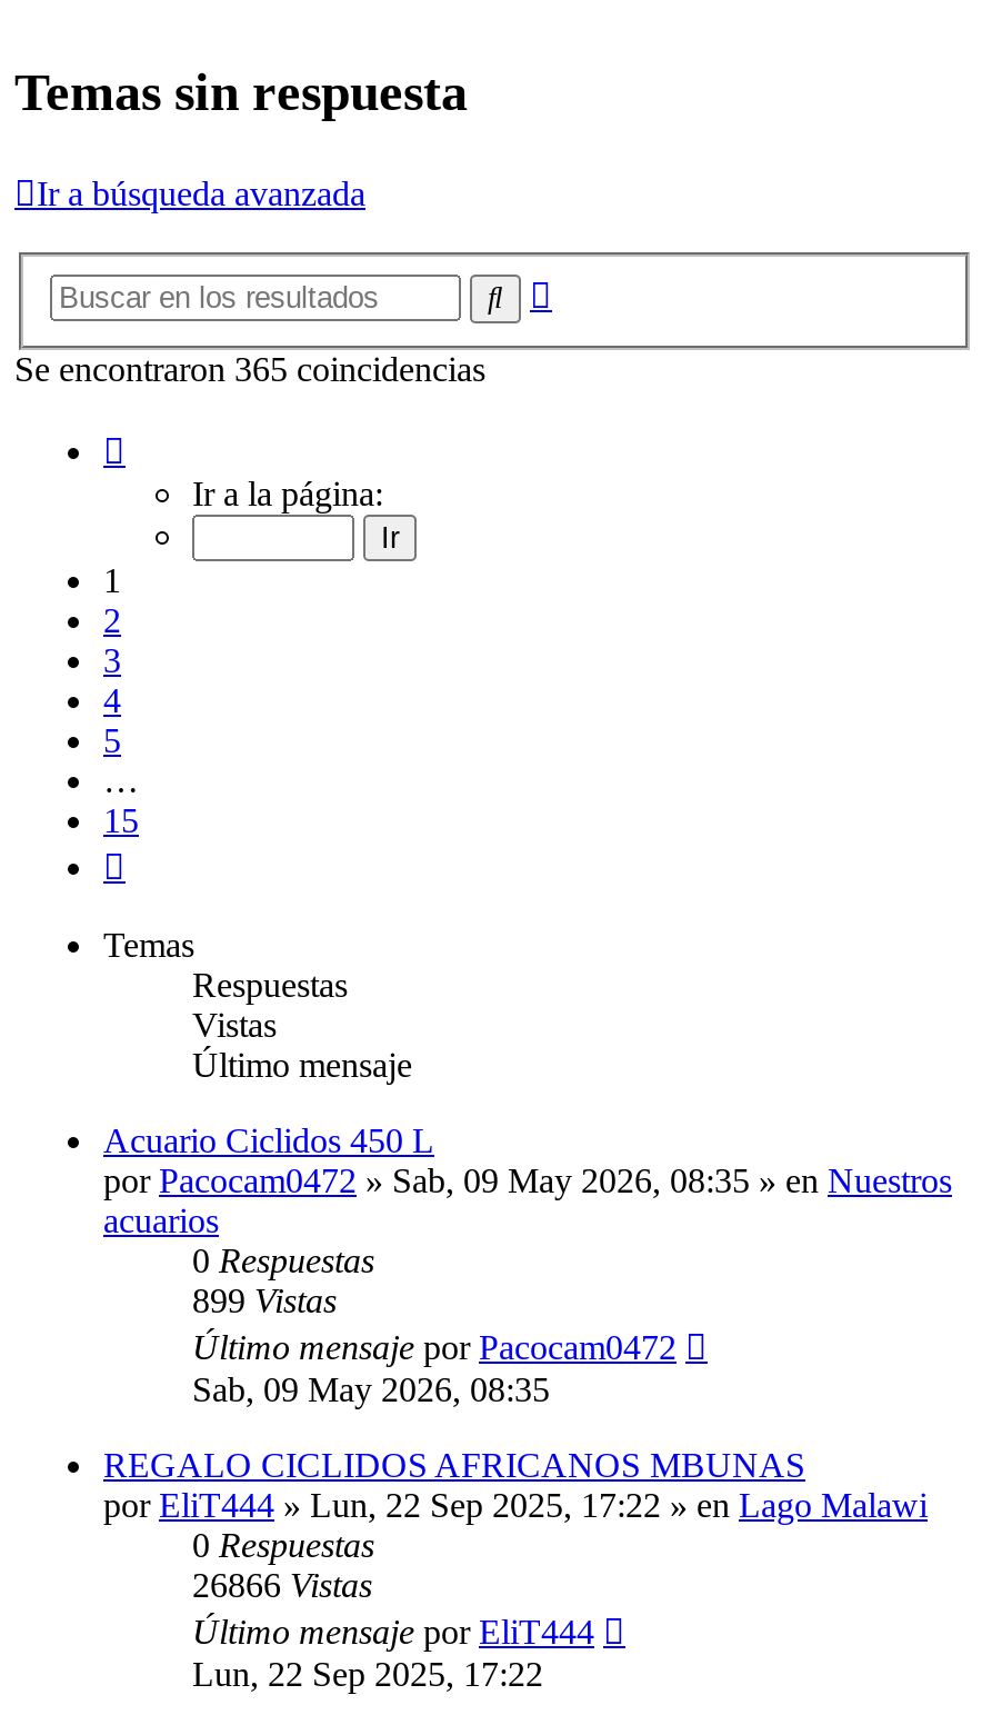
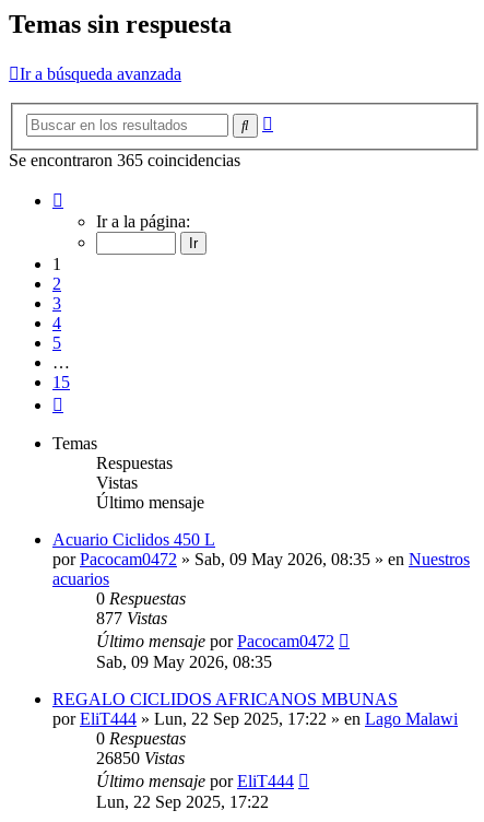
[192,1281,337,1319] 899 Vistas -> [96,609,167,627] 877 Vistas
[192,1566,372,1604] 26866 Vistas -> [96,749,185,767] 26850 Vistas

